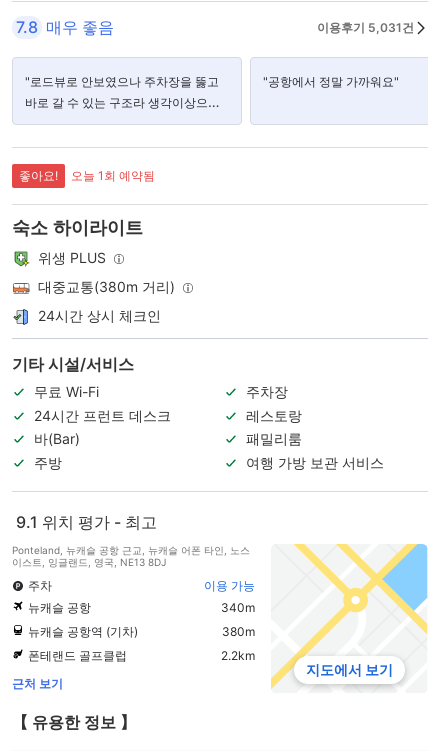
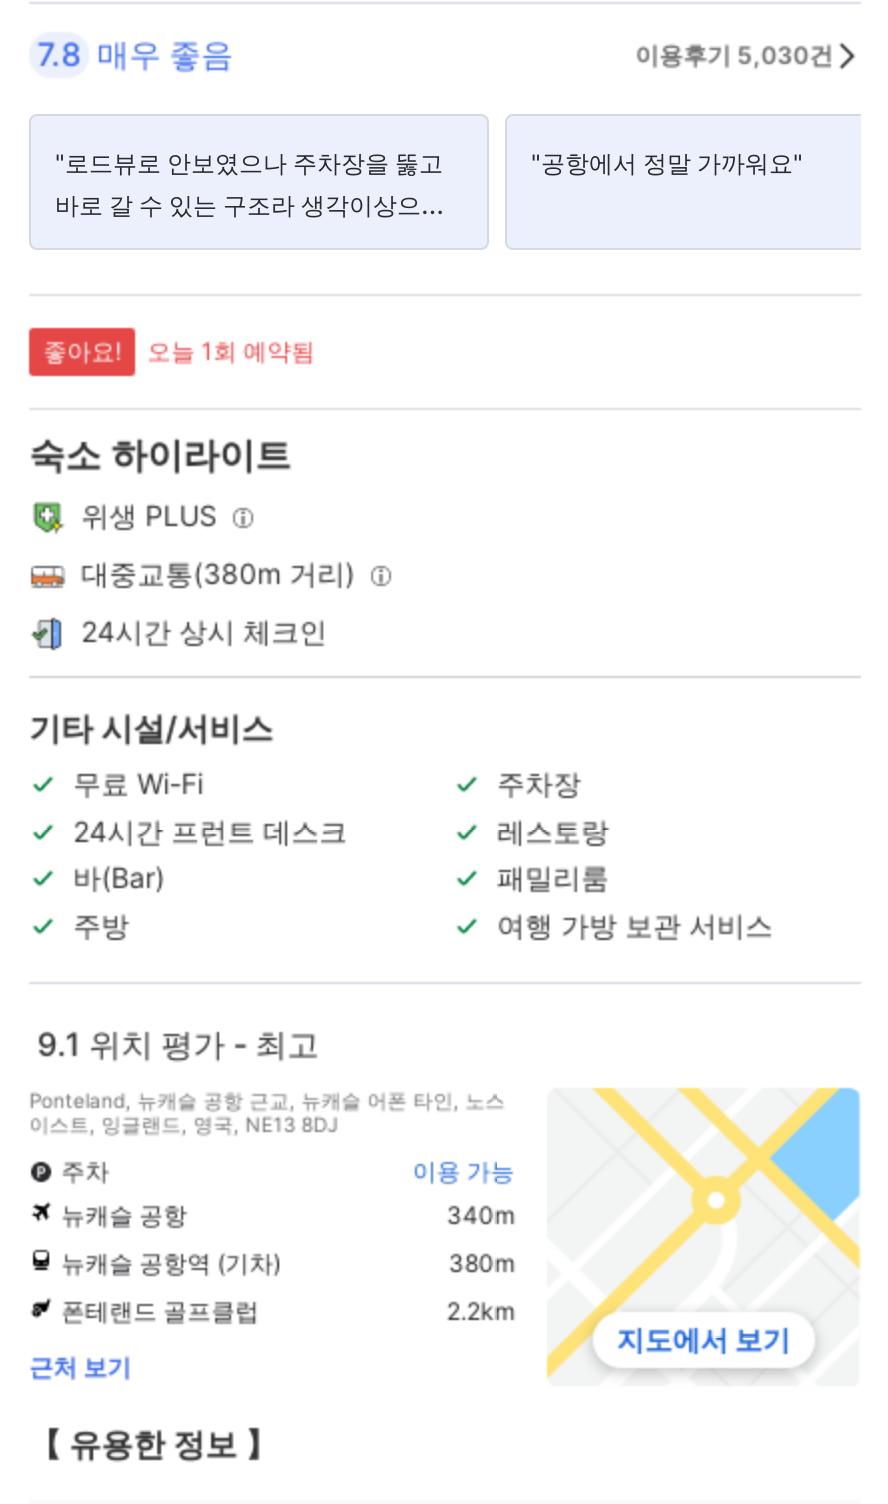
[317,19,414,34] 이용후기 5,031건 -> [635,39,833,69] 이용후기 5,030건

